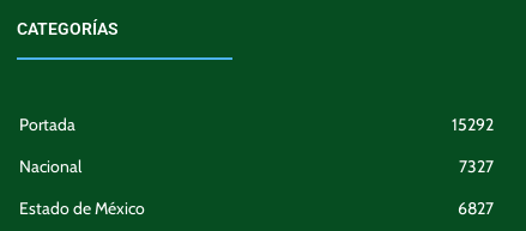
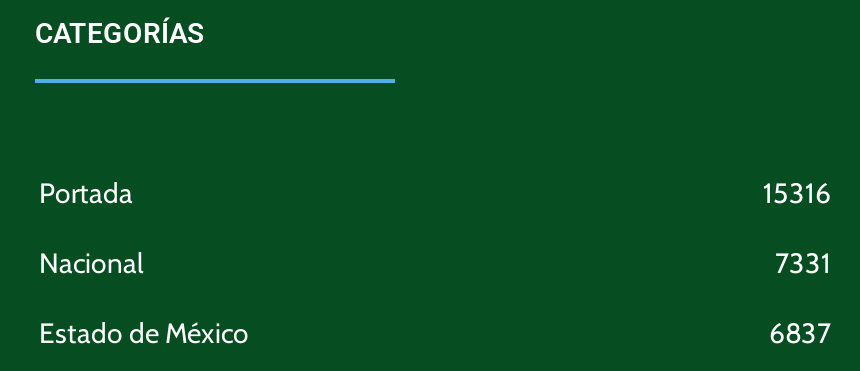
[452,114,494,136] 15292 -> [763,174,831,210] 15316
[459,156,494,178] 7327 -> [775,244,831,280] 7331
[458,198,494,220] 6827 -> [769,314,831,350] 6837

